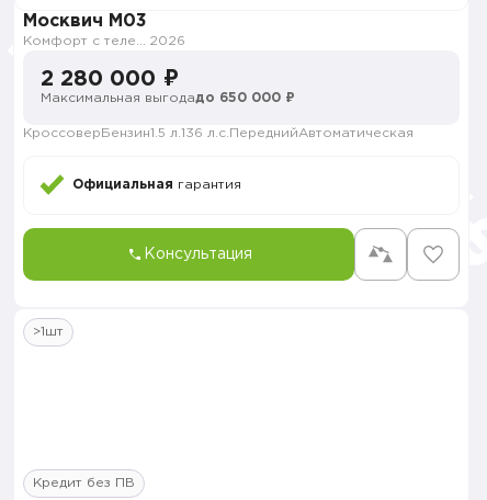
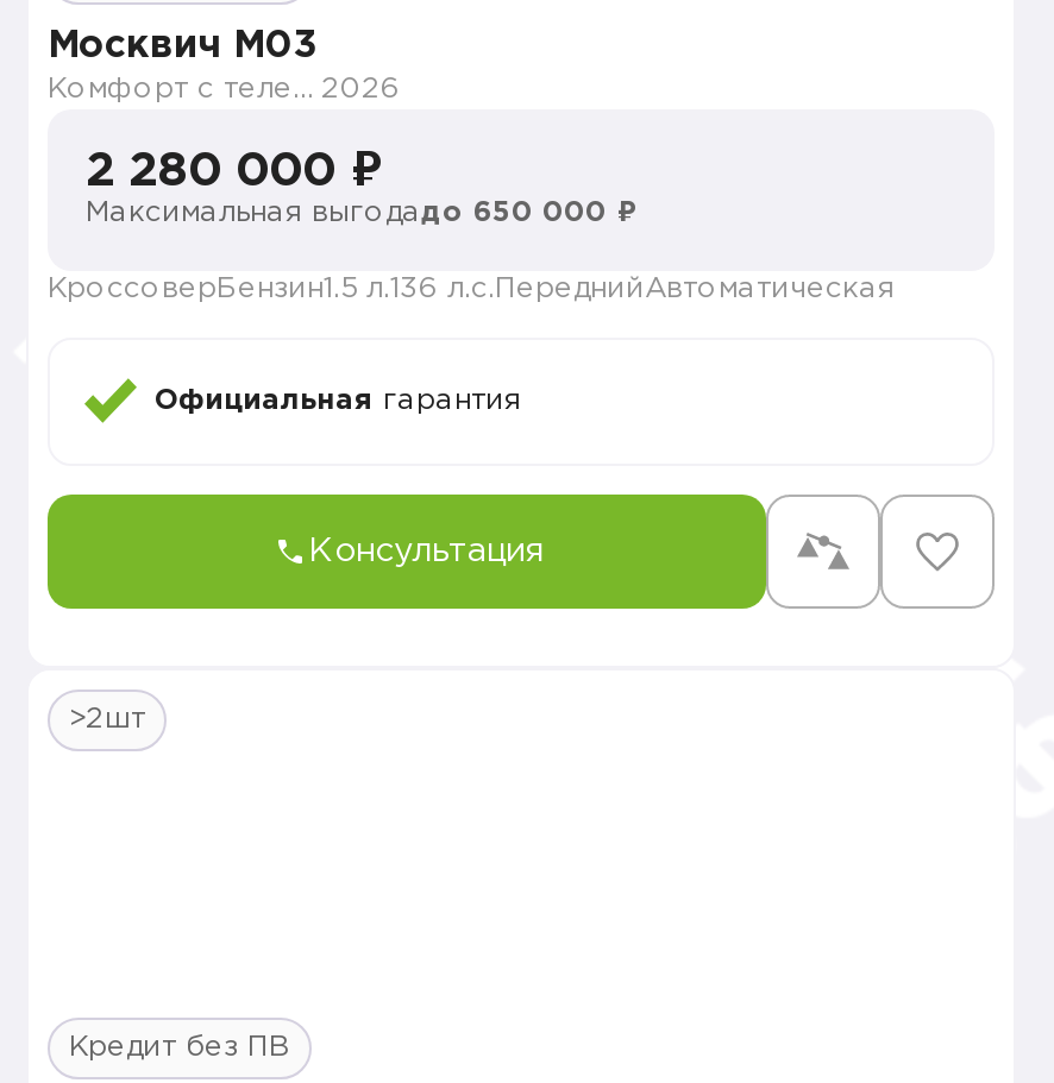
[33,326,64,338] >1шт -> [69,706,145,732] >2шт

